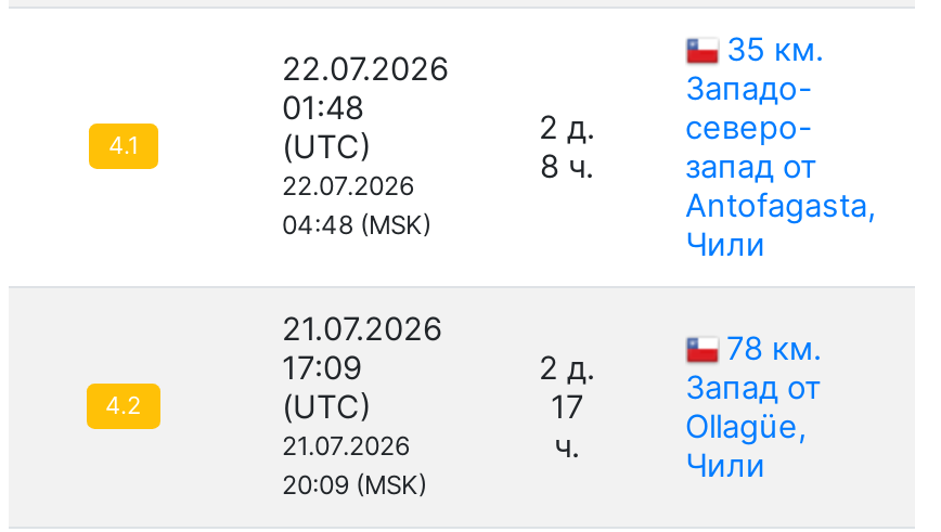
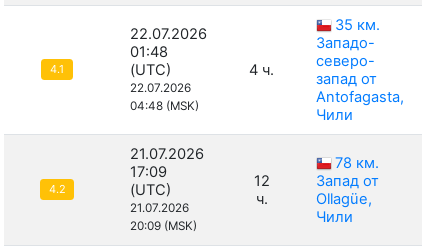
[539,109,595,187] 2 д. | 8 ч. -> [249,61,274,79] 4 ч.
[539,350,595,428] 2 д. | 17 -> [253,172,269,190] 12

